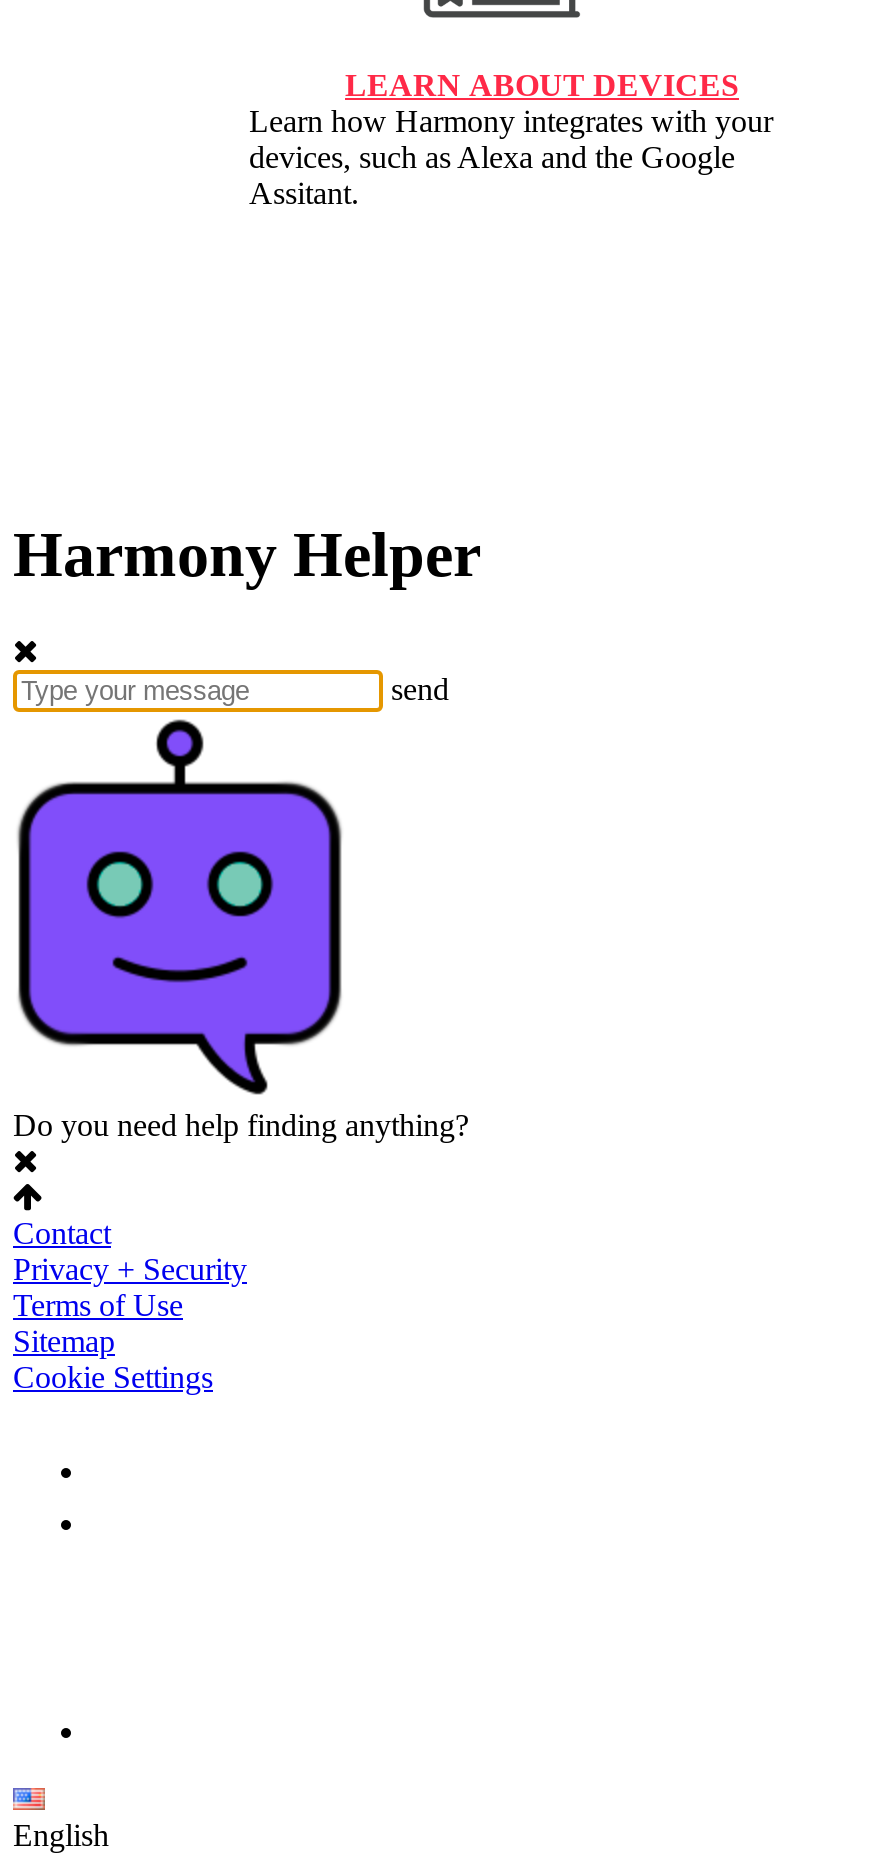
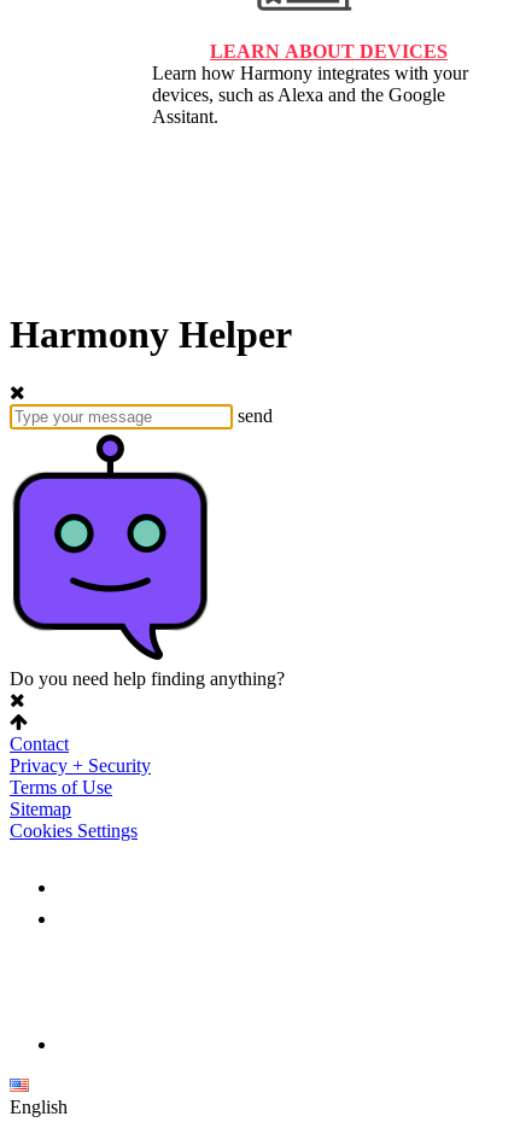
[13,1361,213,1395] Cookie Settings -> [10,821,138,841] Cookies Settings

